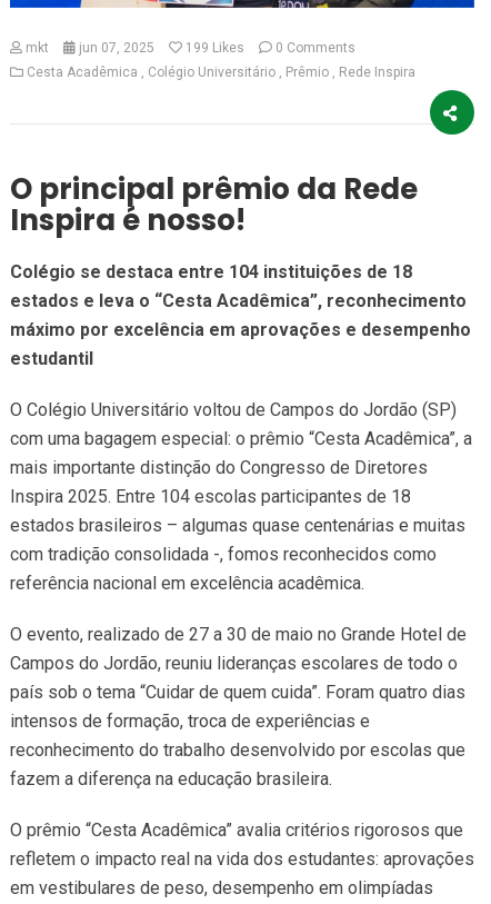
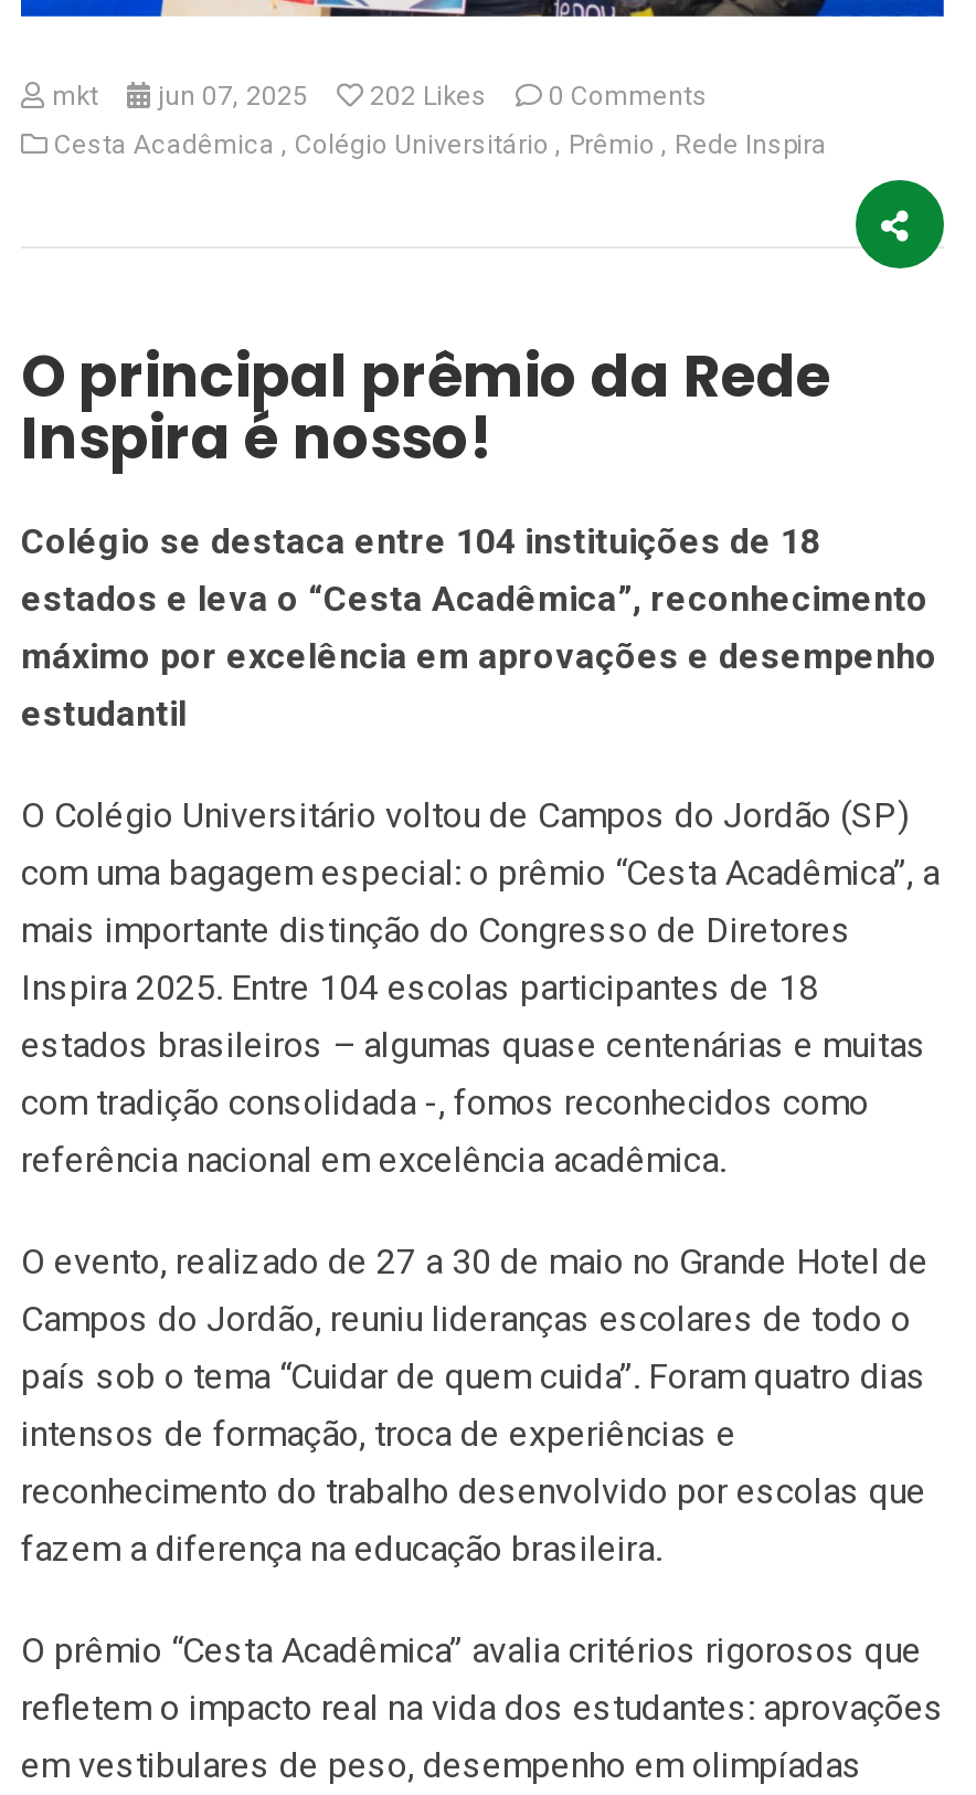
[22,40,355,56] mkt jun 07, 2025 199 Likes 0 Comments -> [45,80,708,110] mkt jun 07, 2025 202 Likes 0 Comments

